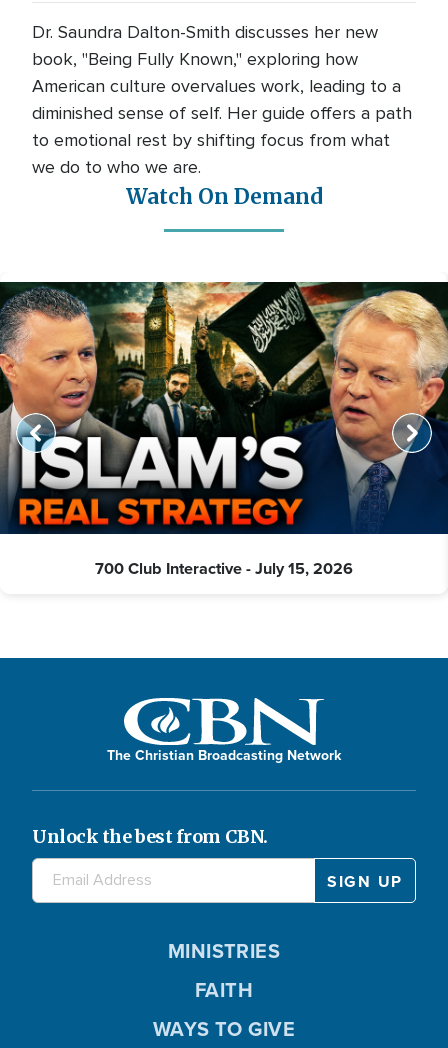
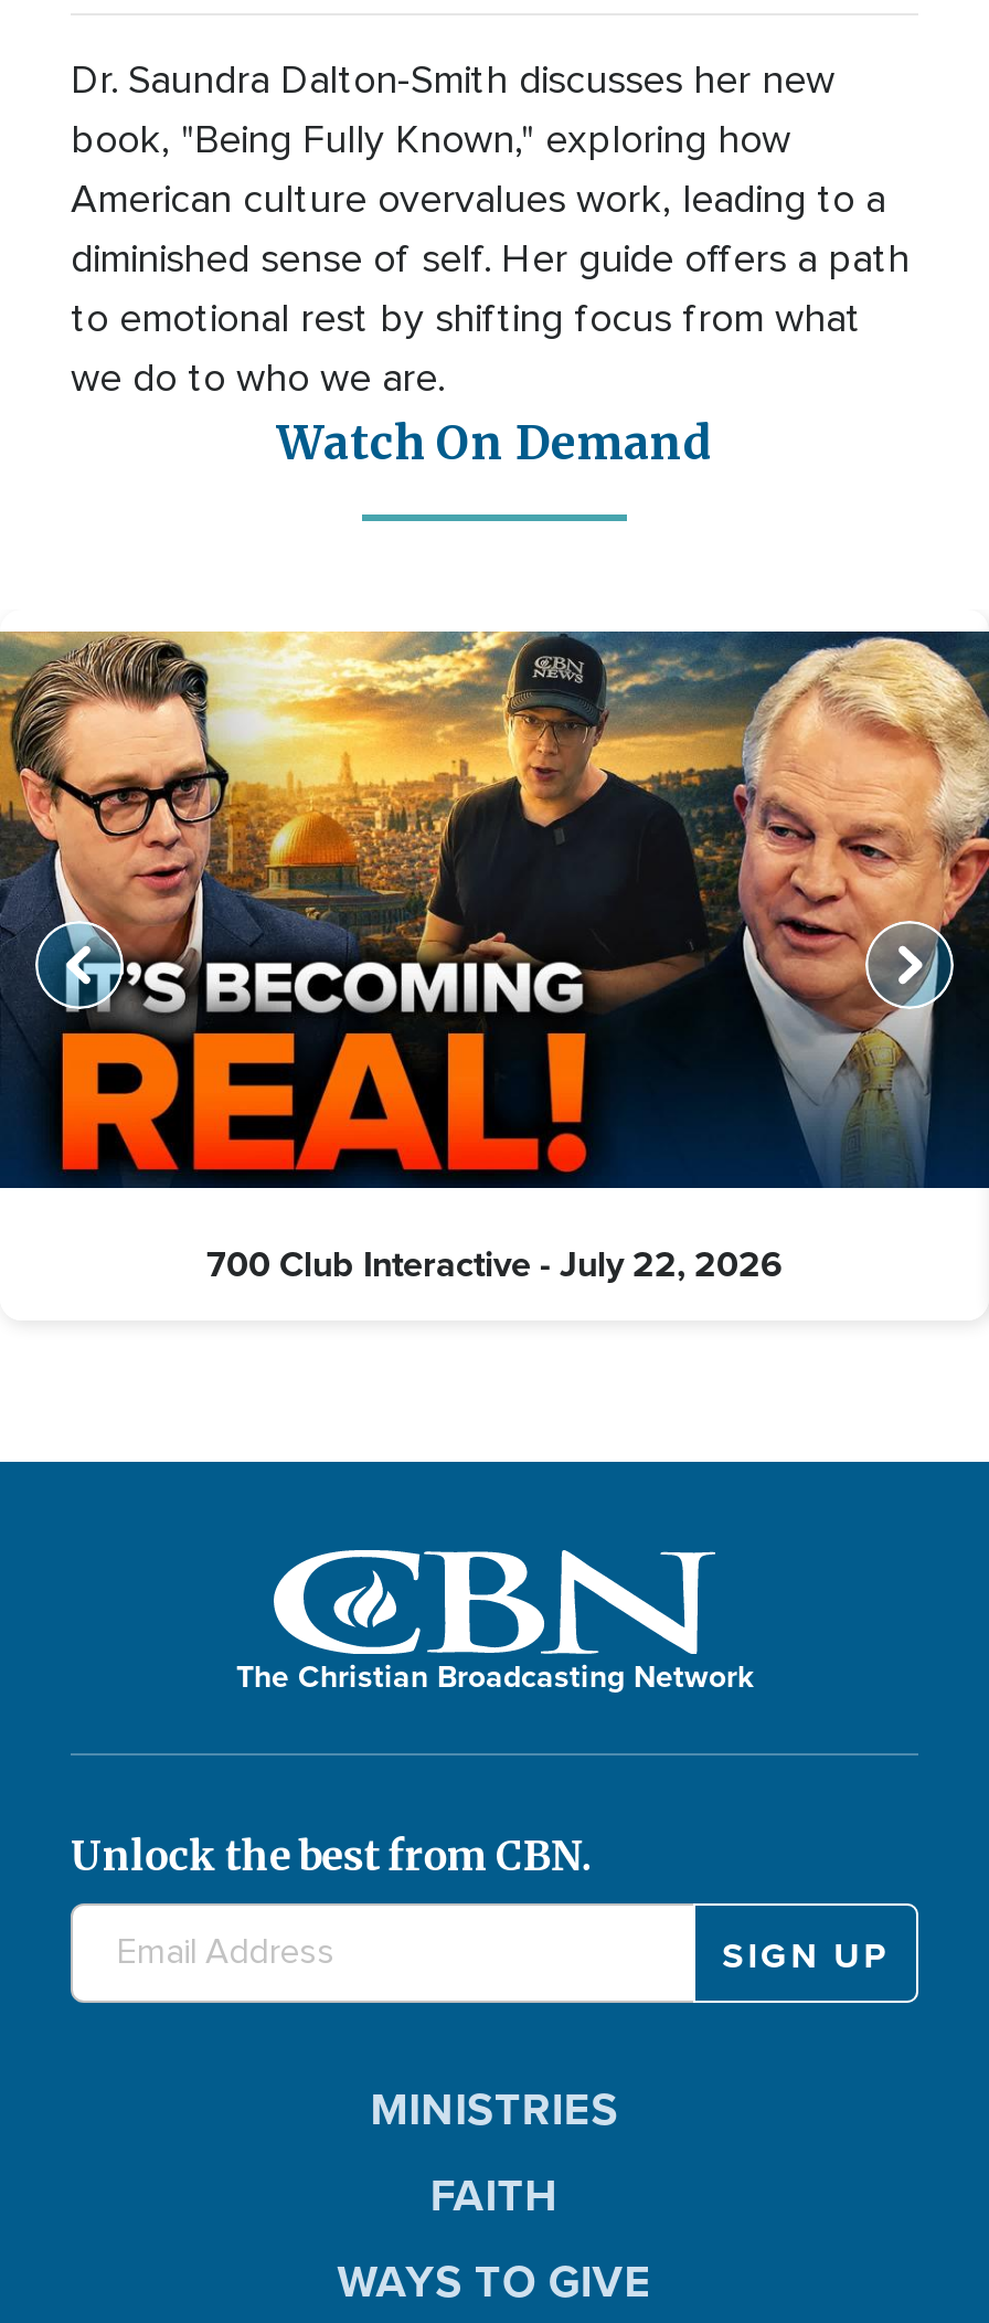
[3,281,445,580] [image] | 700 Club Interactive - July 15, 2026 -> [7,629,982,1290] [image] | 700 Club Interactive - July 22, 2026

